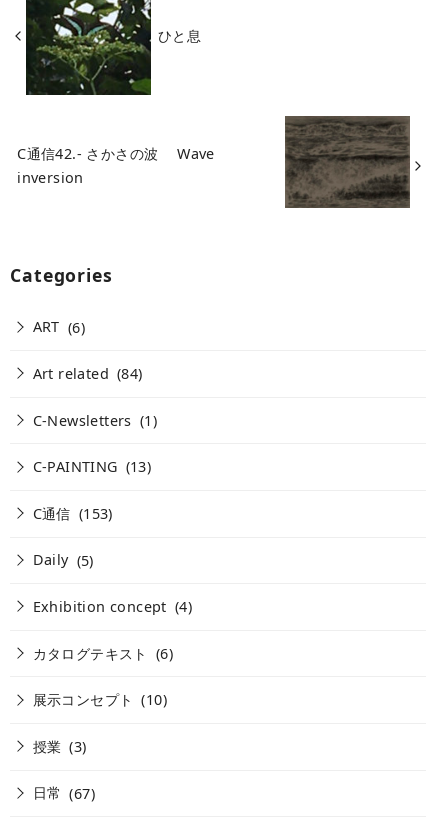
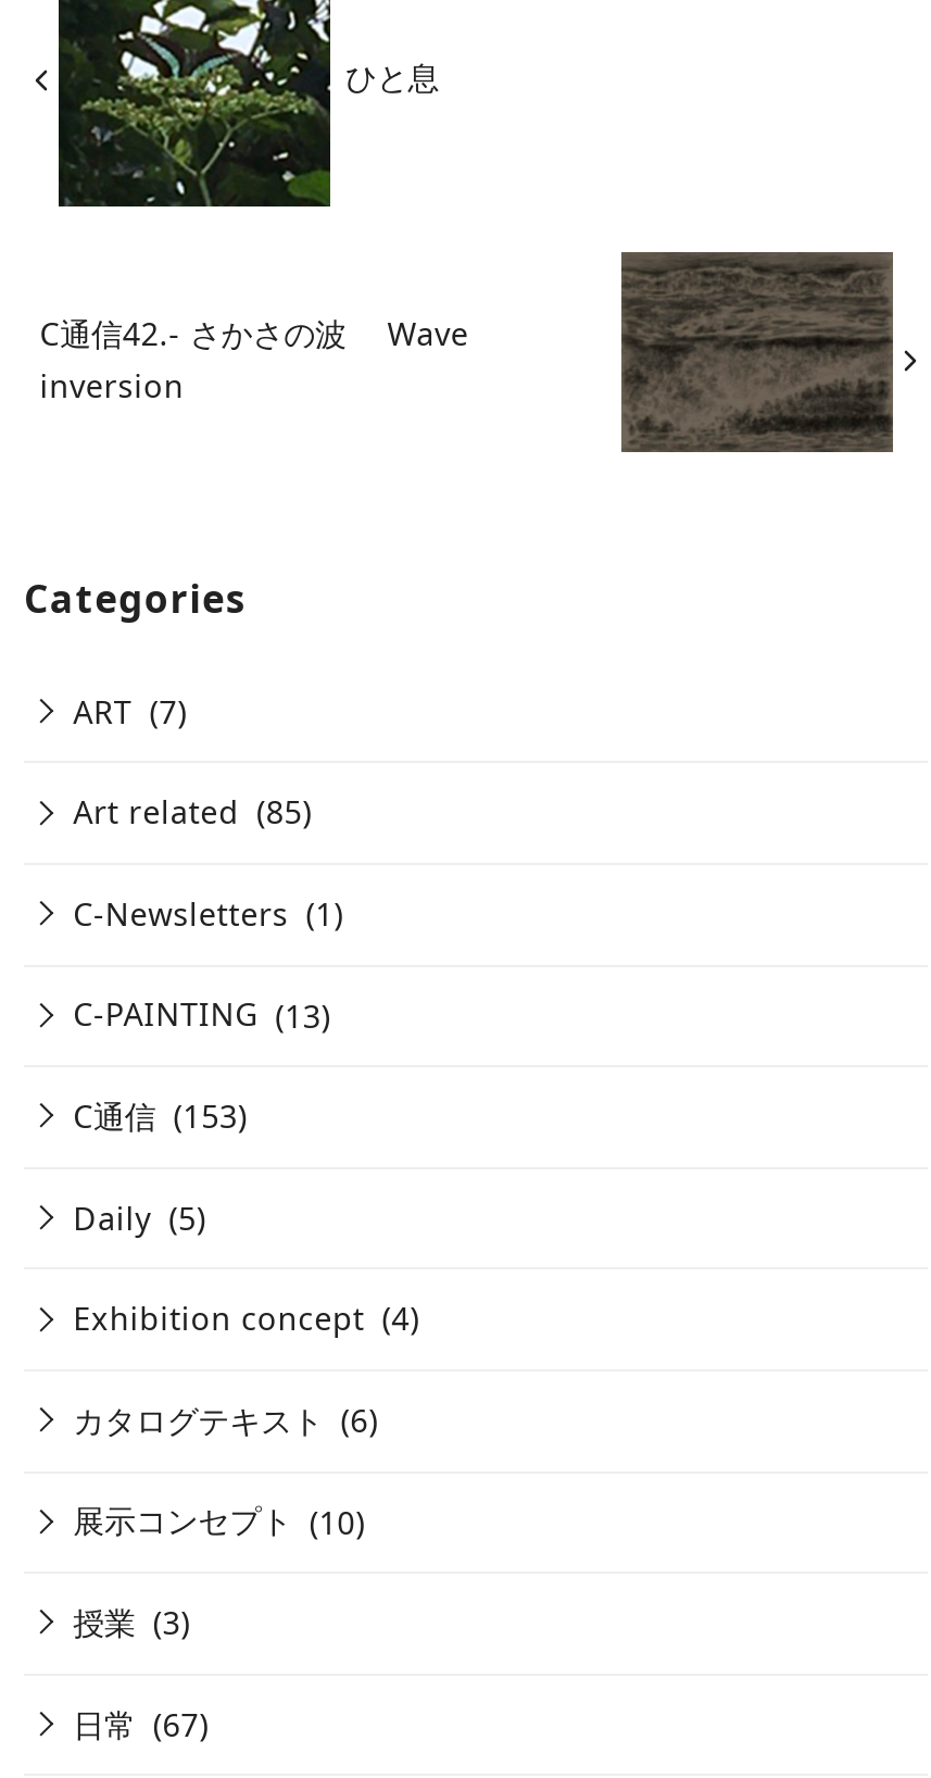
[33,317,85,336] ART (6) -> [73,690,187,731] ART (7)
[33,364,143,383] Art related (84) -> [73,791,312,833] Art related (85)

